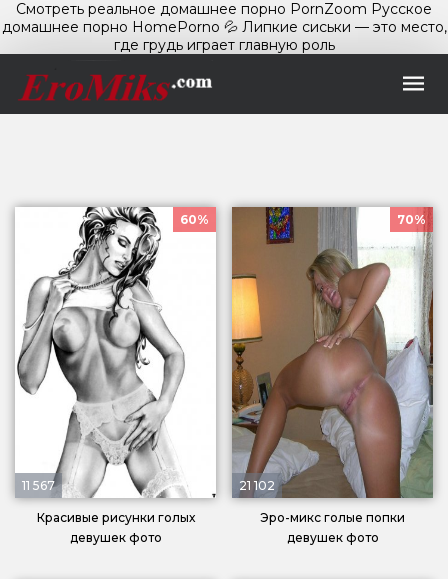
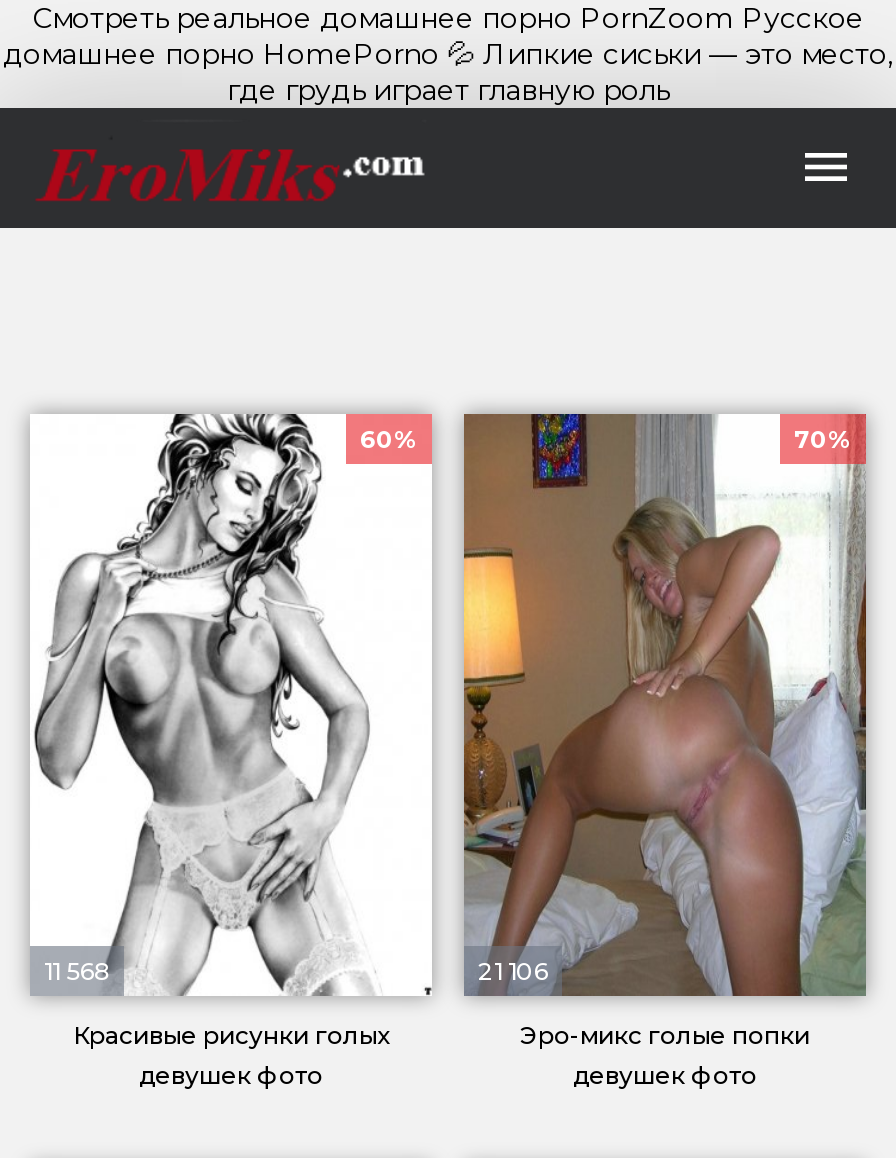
[22,478,55,493] 11 567 -> [44,957,110,987] 11 568
[239,478,275,493] 21 102 -> [478,957,548,987] 21 106

